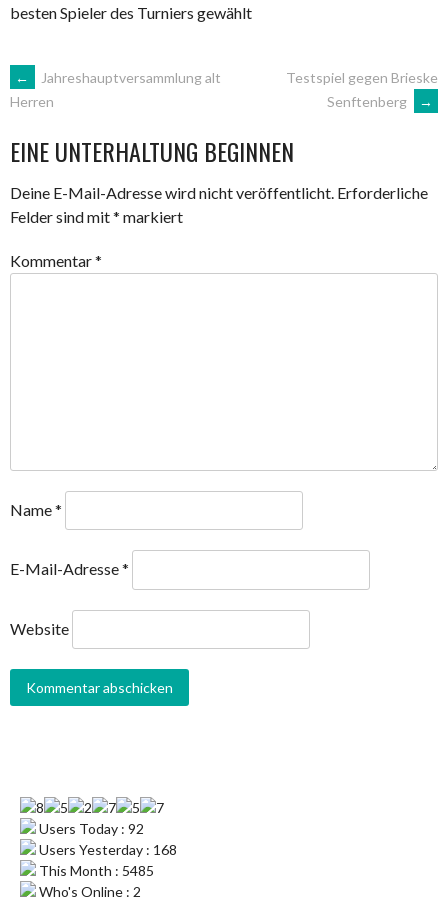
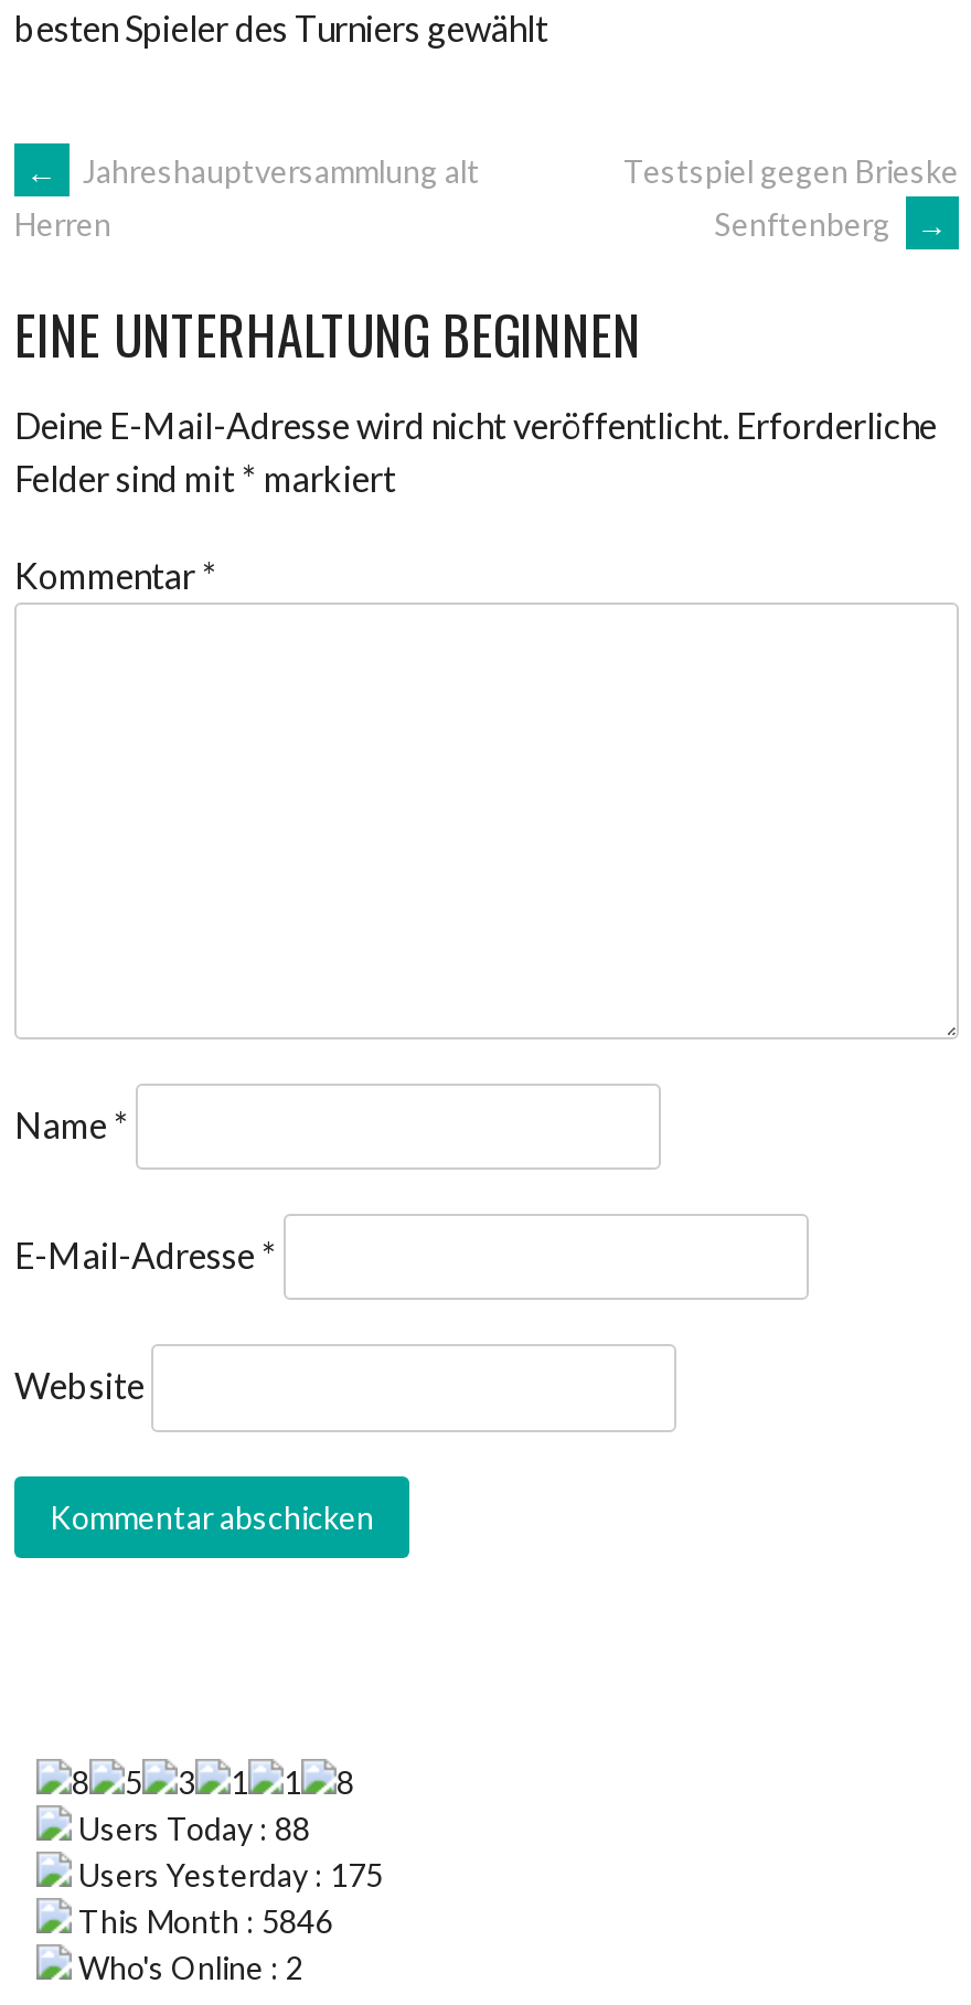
[36,820,144,837] Users Today : 92 -> [72,1809,310,1847] Users Today : 88
[36,841,177,858] Users Yesterday : 168 -> [72,1855,383,1893] Users Yesterday : 175
[36,862,154,879] This Month : 5485 -> [72,1902,332,1939] This Month : 5846

